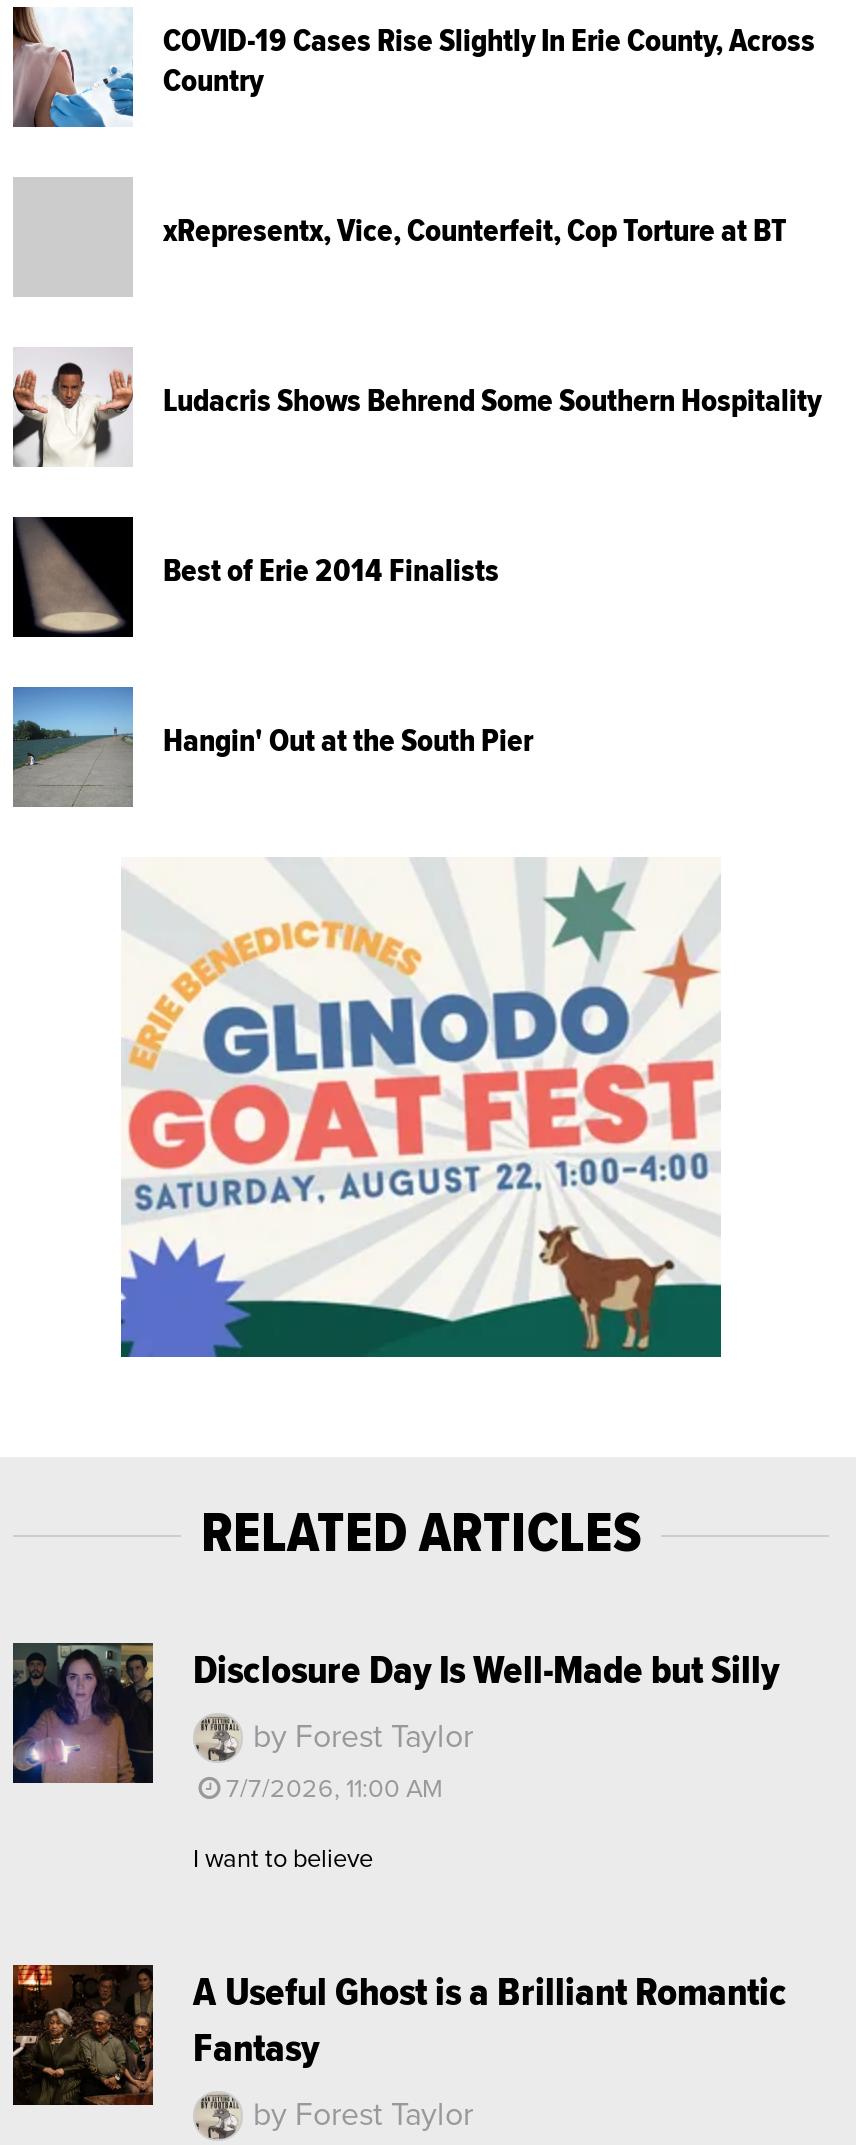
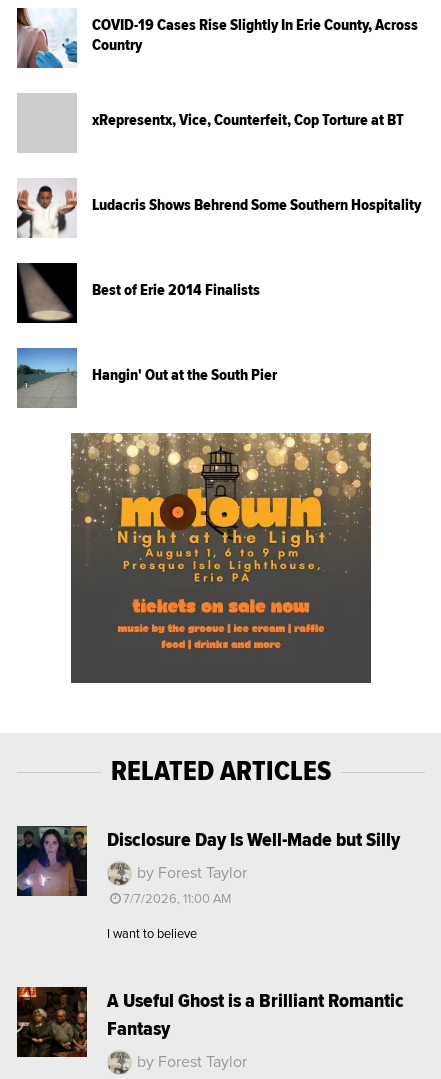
[119,857,721,1359] [image] -> [70,432,372,684] [image]

